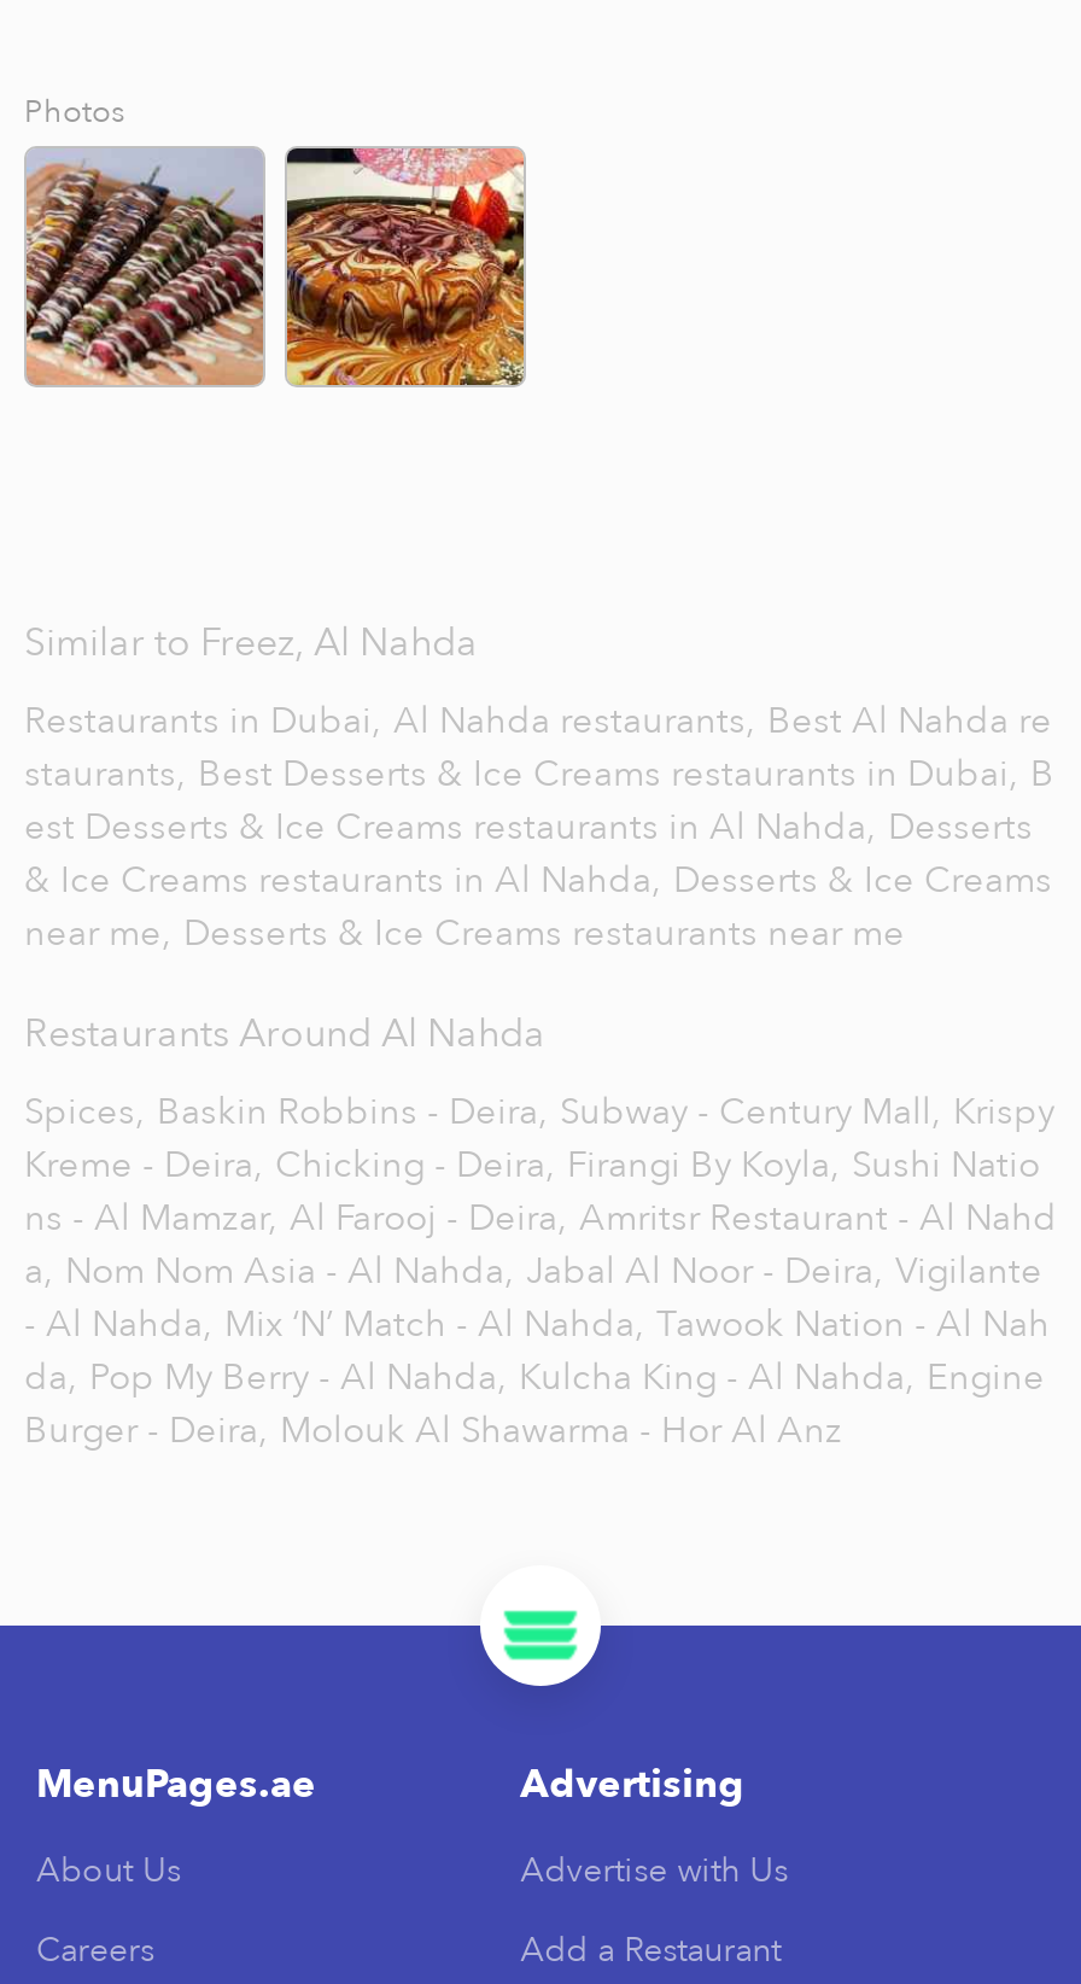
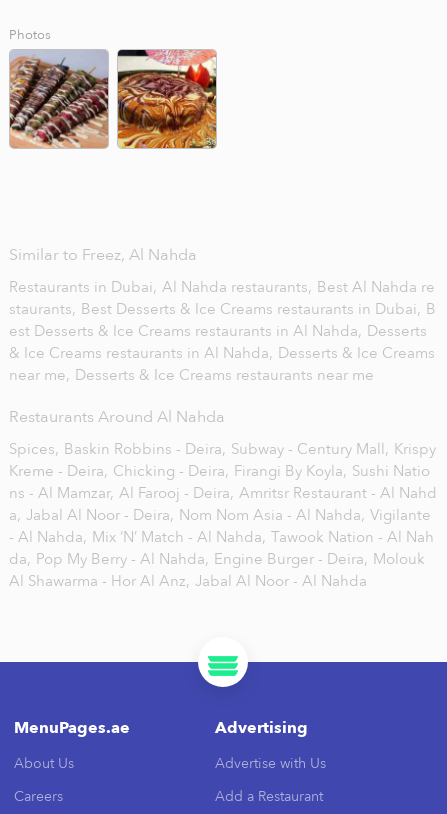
[24,1247,1042,1295] a, Nom Nom Asia - Al Nahda, Jabal Al Noor - Deira, Vigilante -> [9,505,431,525] a, Jabal Al Noor - Deira, Nom Nom Asia - Al Nahda, Vigilante
[24,1353,1045,1454] da, Pop My Berry - Al Nahda, Kulcha King - Al Nahda, Engine | Burger - Deira, Molouk Al Shawarma - Hor Al Anz -> [9,549,425,591] da, Pop My Berry - Al Nahda, Engine Burger - Deira, Molouk | Al Shawarma - Hor Al Anz, Jabal Al Noor - Al Nahda

